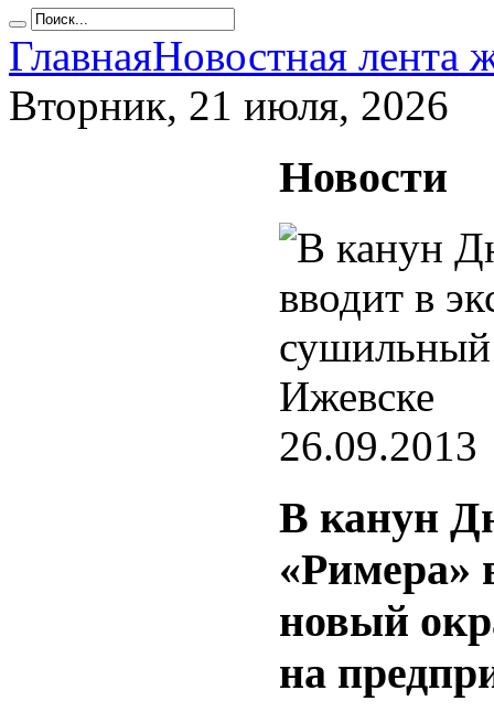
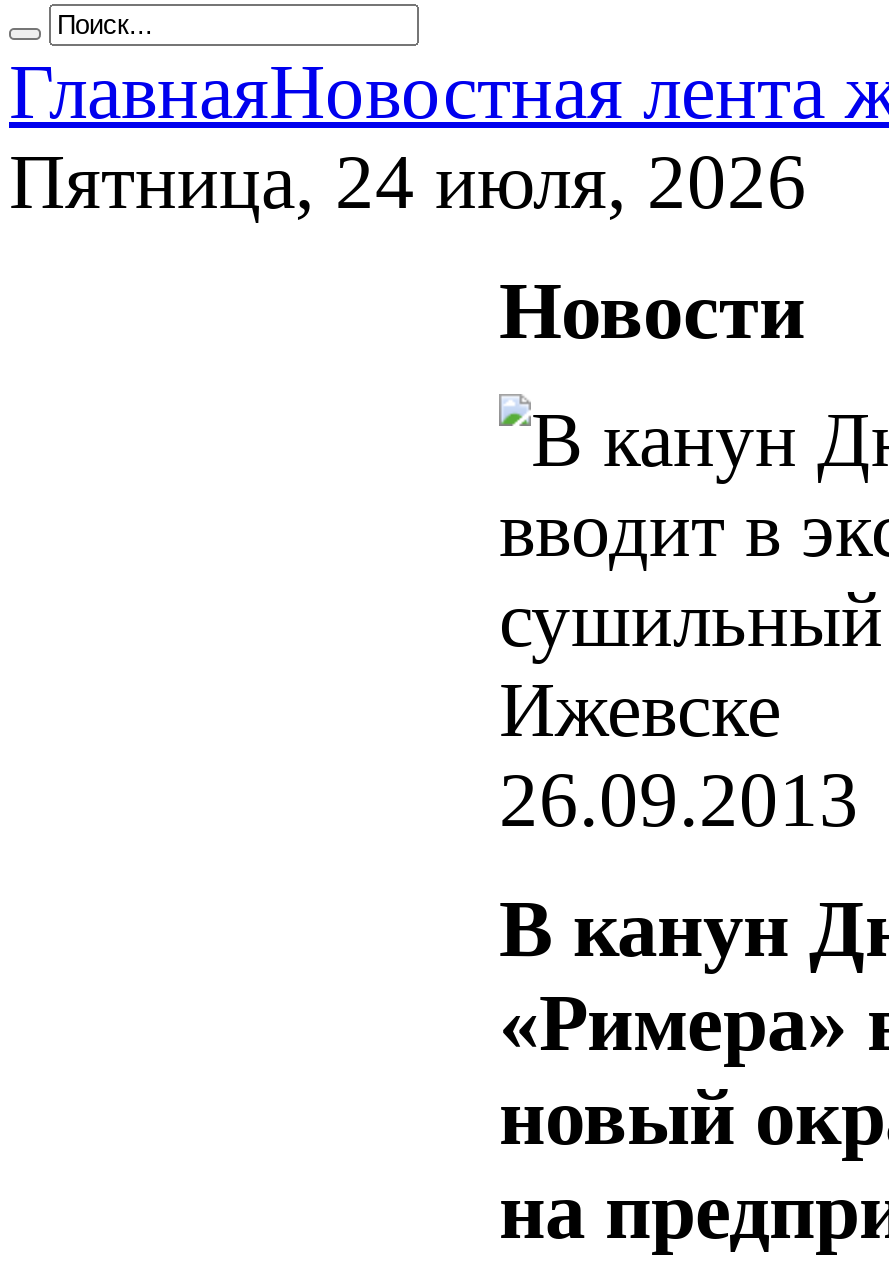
[9,82,449,129] Вторник, 21 июля, 2026 -> [9,138,807,224] Пятница, 24 июля, 2026

